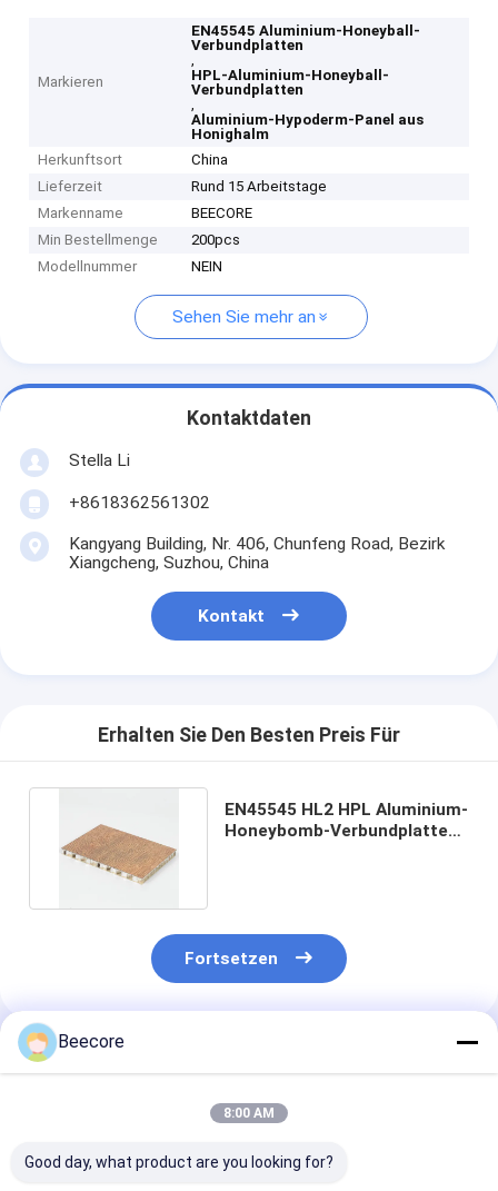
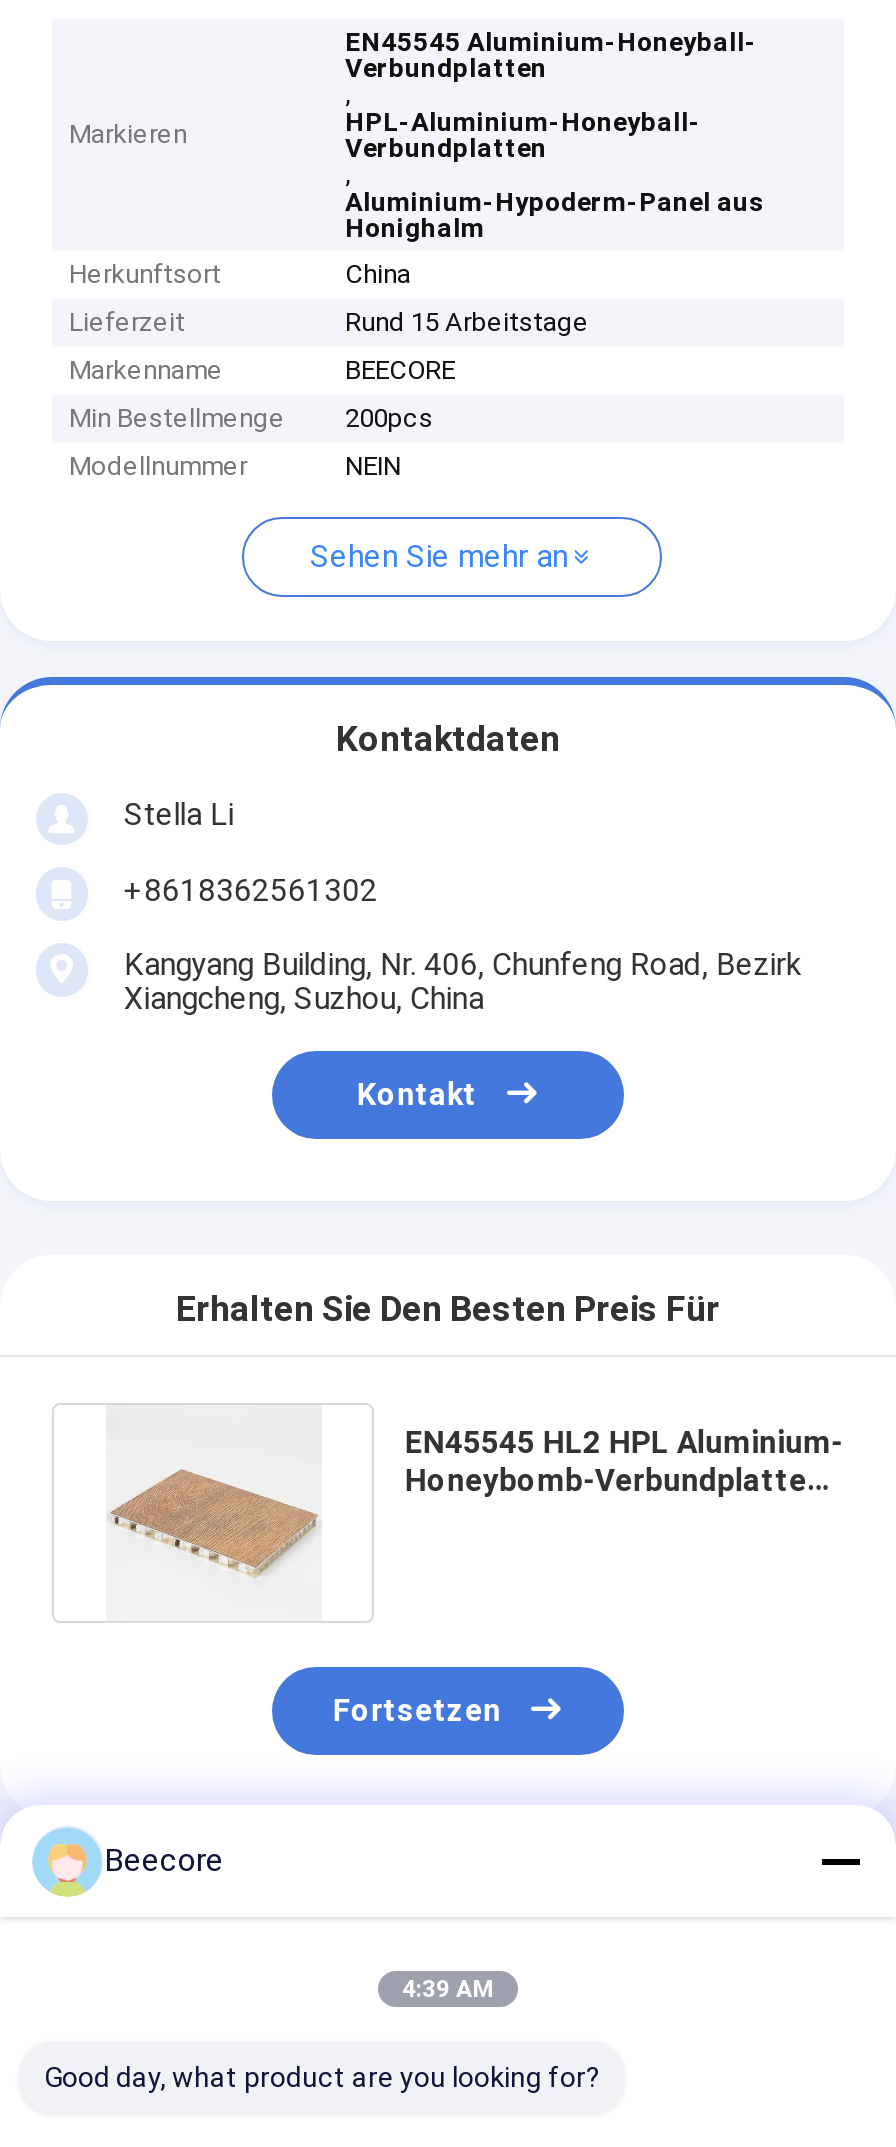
[223,1105,275,1121] 8:00 AM -> [402,1975,494,2003] 4:39 AM

